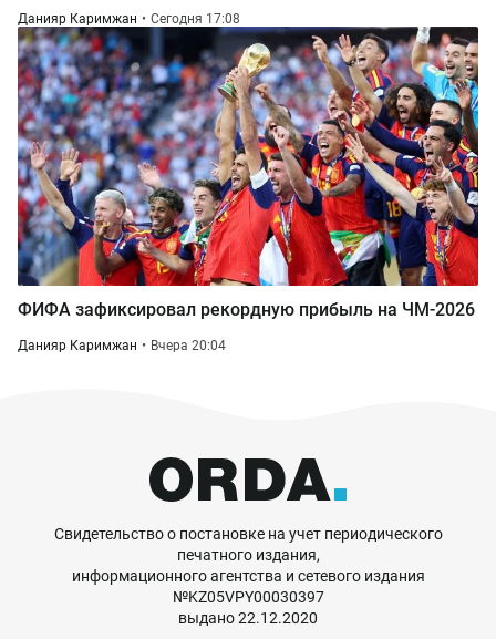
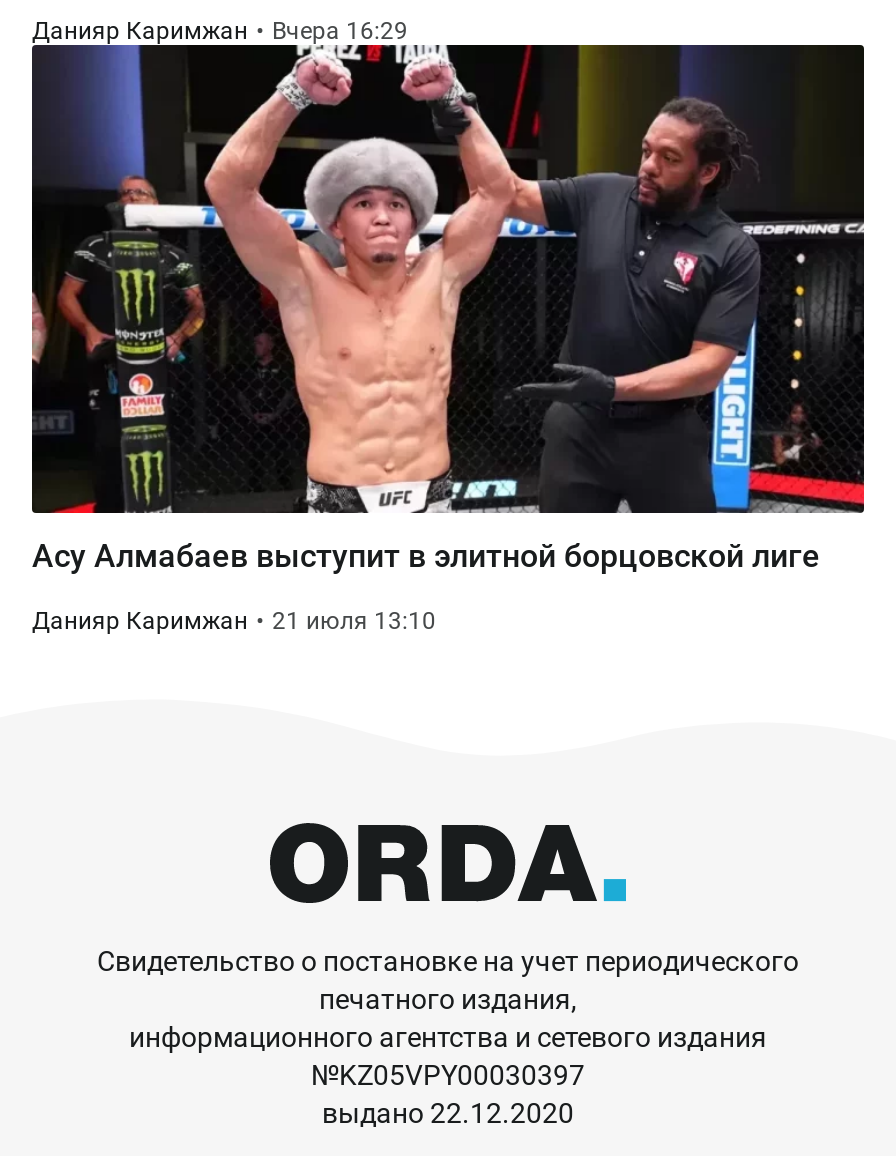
[17,11,479,287] [image] | Данияр Каримжан Сегодня 17:08 -> [30,17,866,515] [image] | Данияр Каримжан Вчера 16:29
[18,299,475,320] ФИФА зафиксировал рекордную прибыль на ЧМ-2026 -> [32,537,820,575] Асу Алмабаев выступит в элитной борцовской лиге
[18,338,226,353] Данияр Каримжан Вчера 20:04 -> [32,607,436,635] Данияр Каримжан 21 июля 13:10

